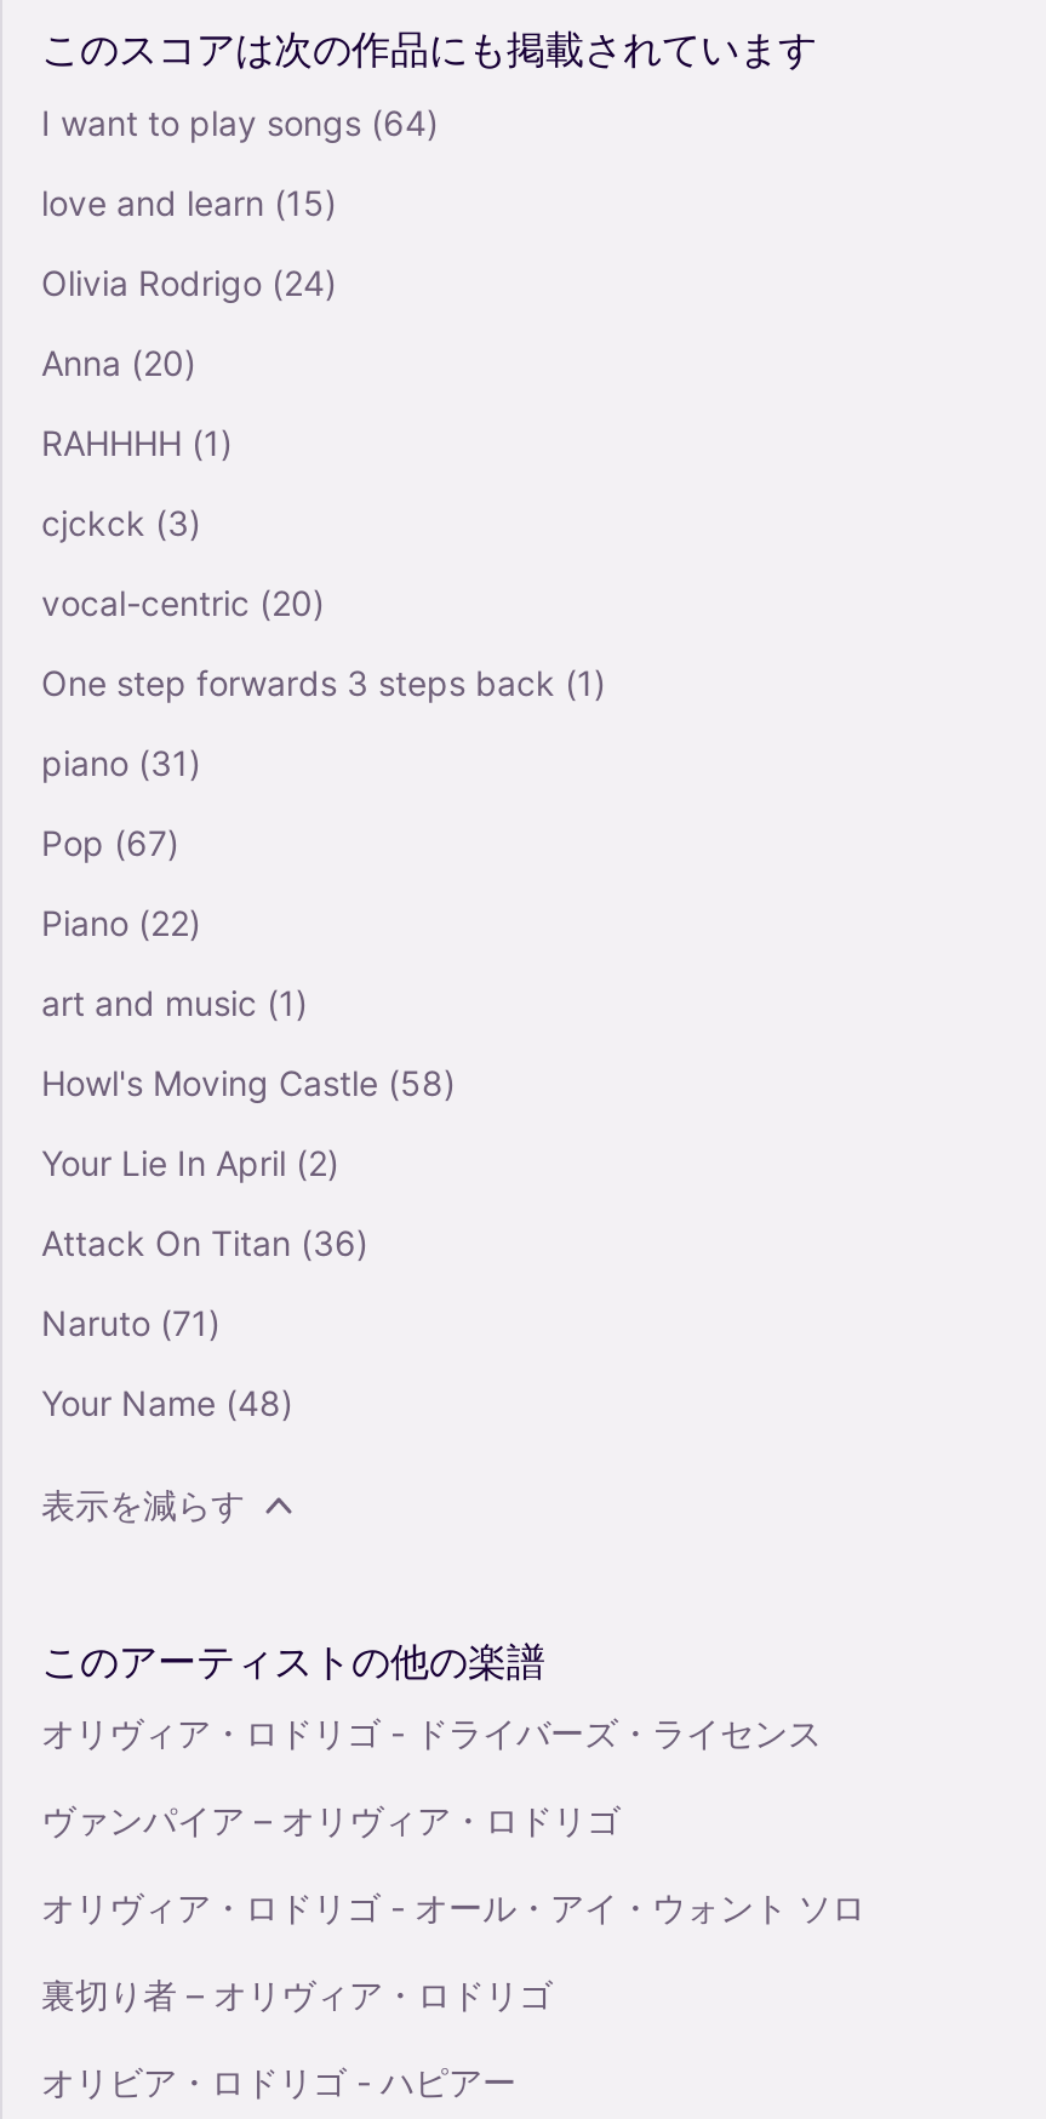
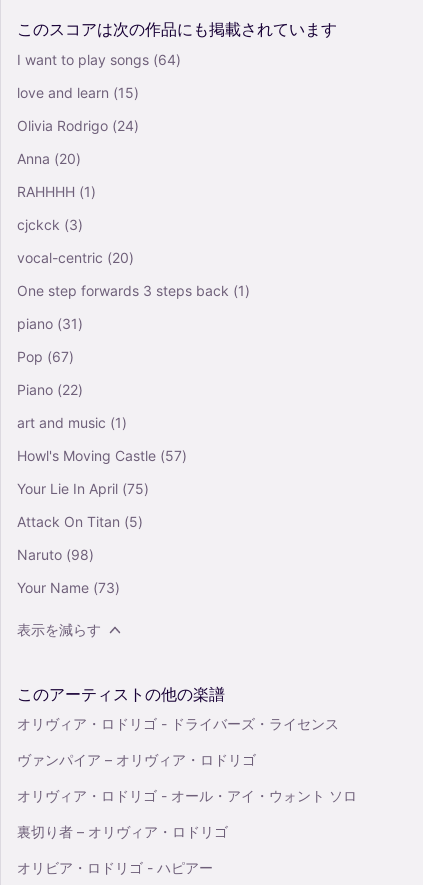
[41,1061,456,1103] Howl's Moving Castle (58) -> [17,447,187,464] Howl's Moving Castle (57)
[41,1141,339,1183] Your Lie In April (2) -> [17,480,149,497] Your Lie In April (75)
[41,1221,368,1263] Attack On Titan (36) -> [17,513,143,530] Attack On Titan (5)
[41,1301,221,1343] Naruto (71) -> [17,546,94,563] Naruto (98)
[41,1381,293,1423] Your Name (48) -> [17,579,120,596] Your Name (73)

